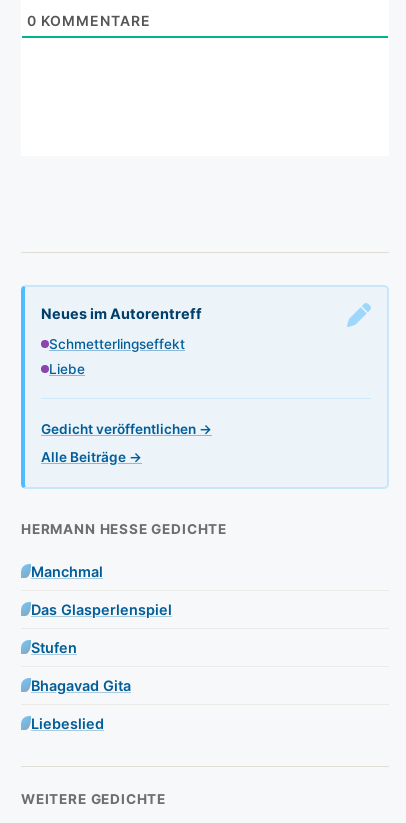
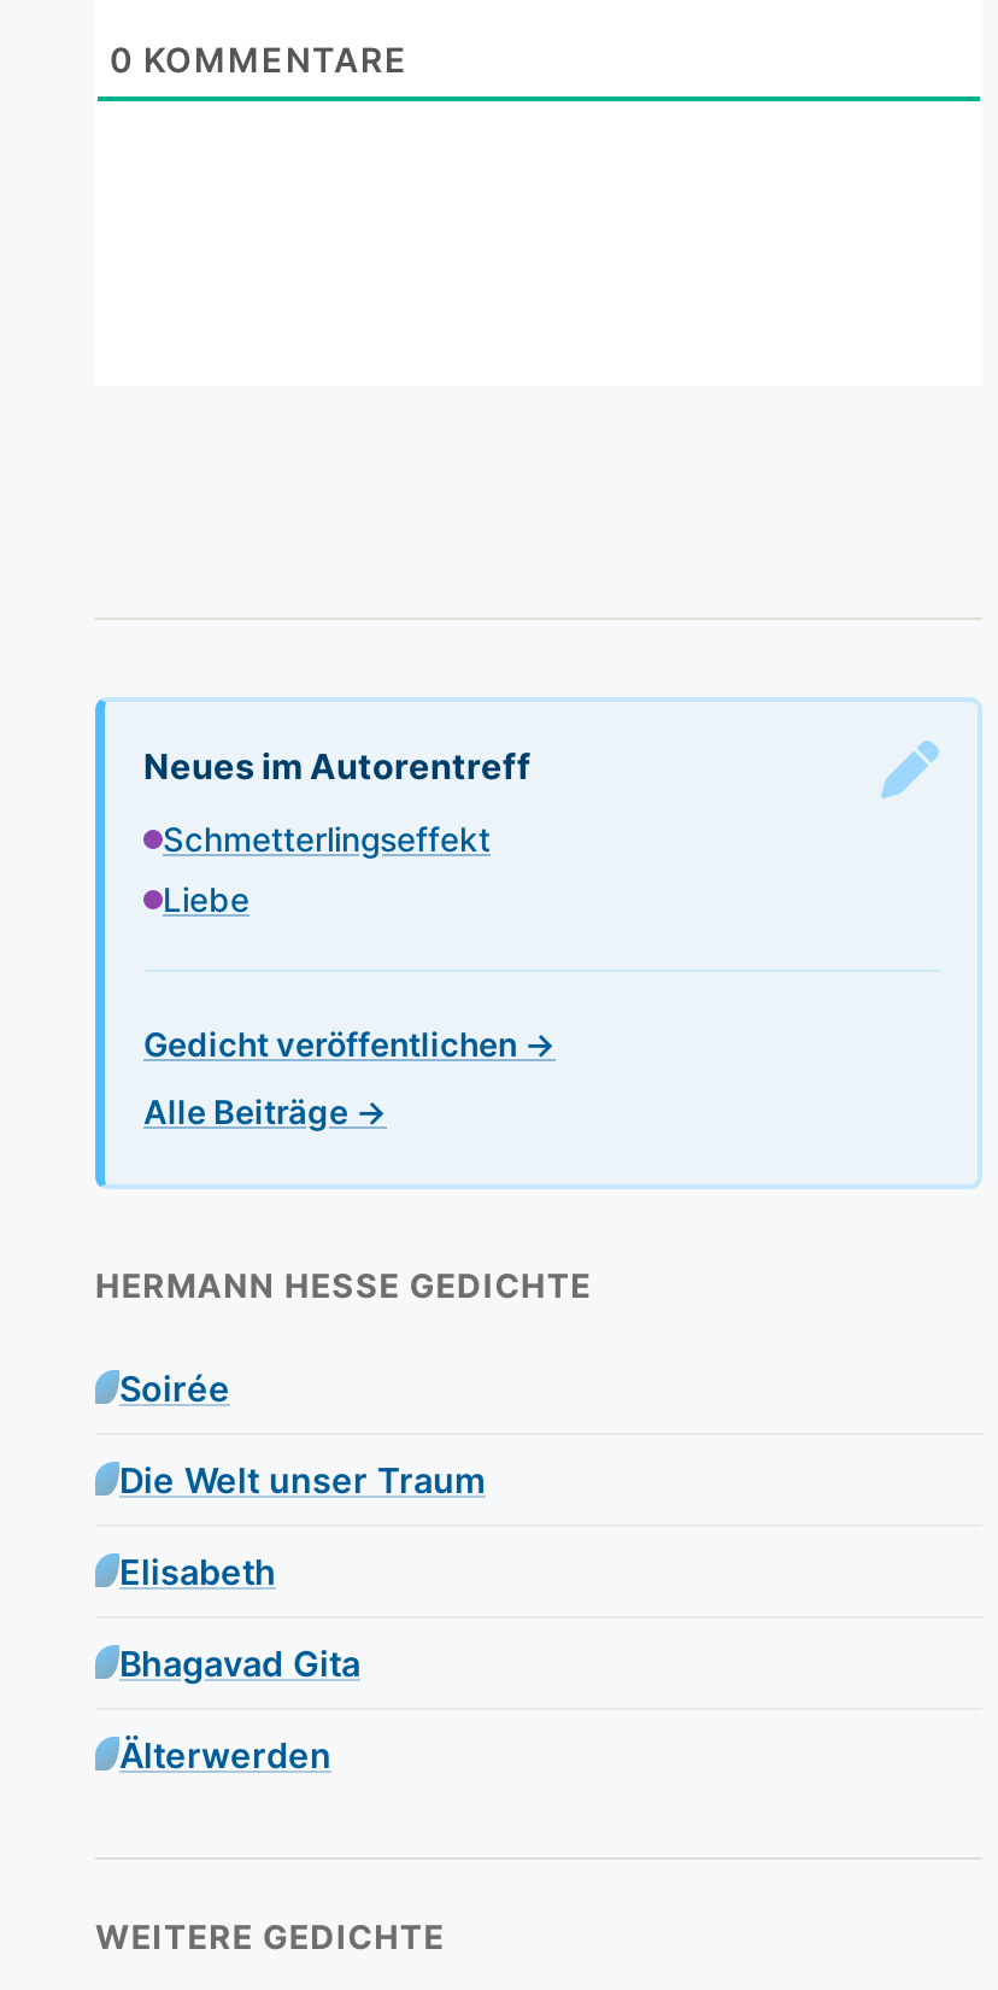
[31,563,103,580] Manchmal -> [119,1369,230,1410] Soirée
[31,601,172,618] Das Glasperlenspiel -> [119,1460,486,1501] Die Welt unser Traum
[31,639,77,656] Stufen -> [119,1552,276,1593] Elisabeth
[31,715,104,732] Liebeslied -> [119,1735,331,1776] Älterwerden

